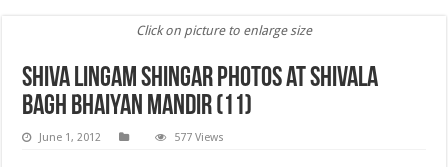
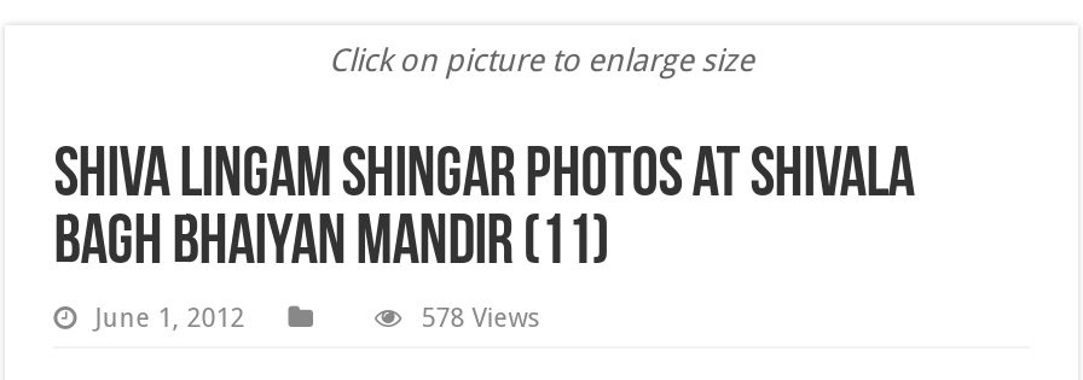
[174,131,224,144] 577 Views -> [421,303,542,334] 578 Views

